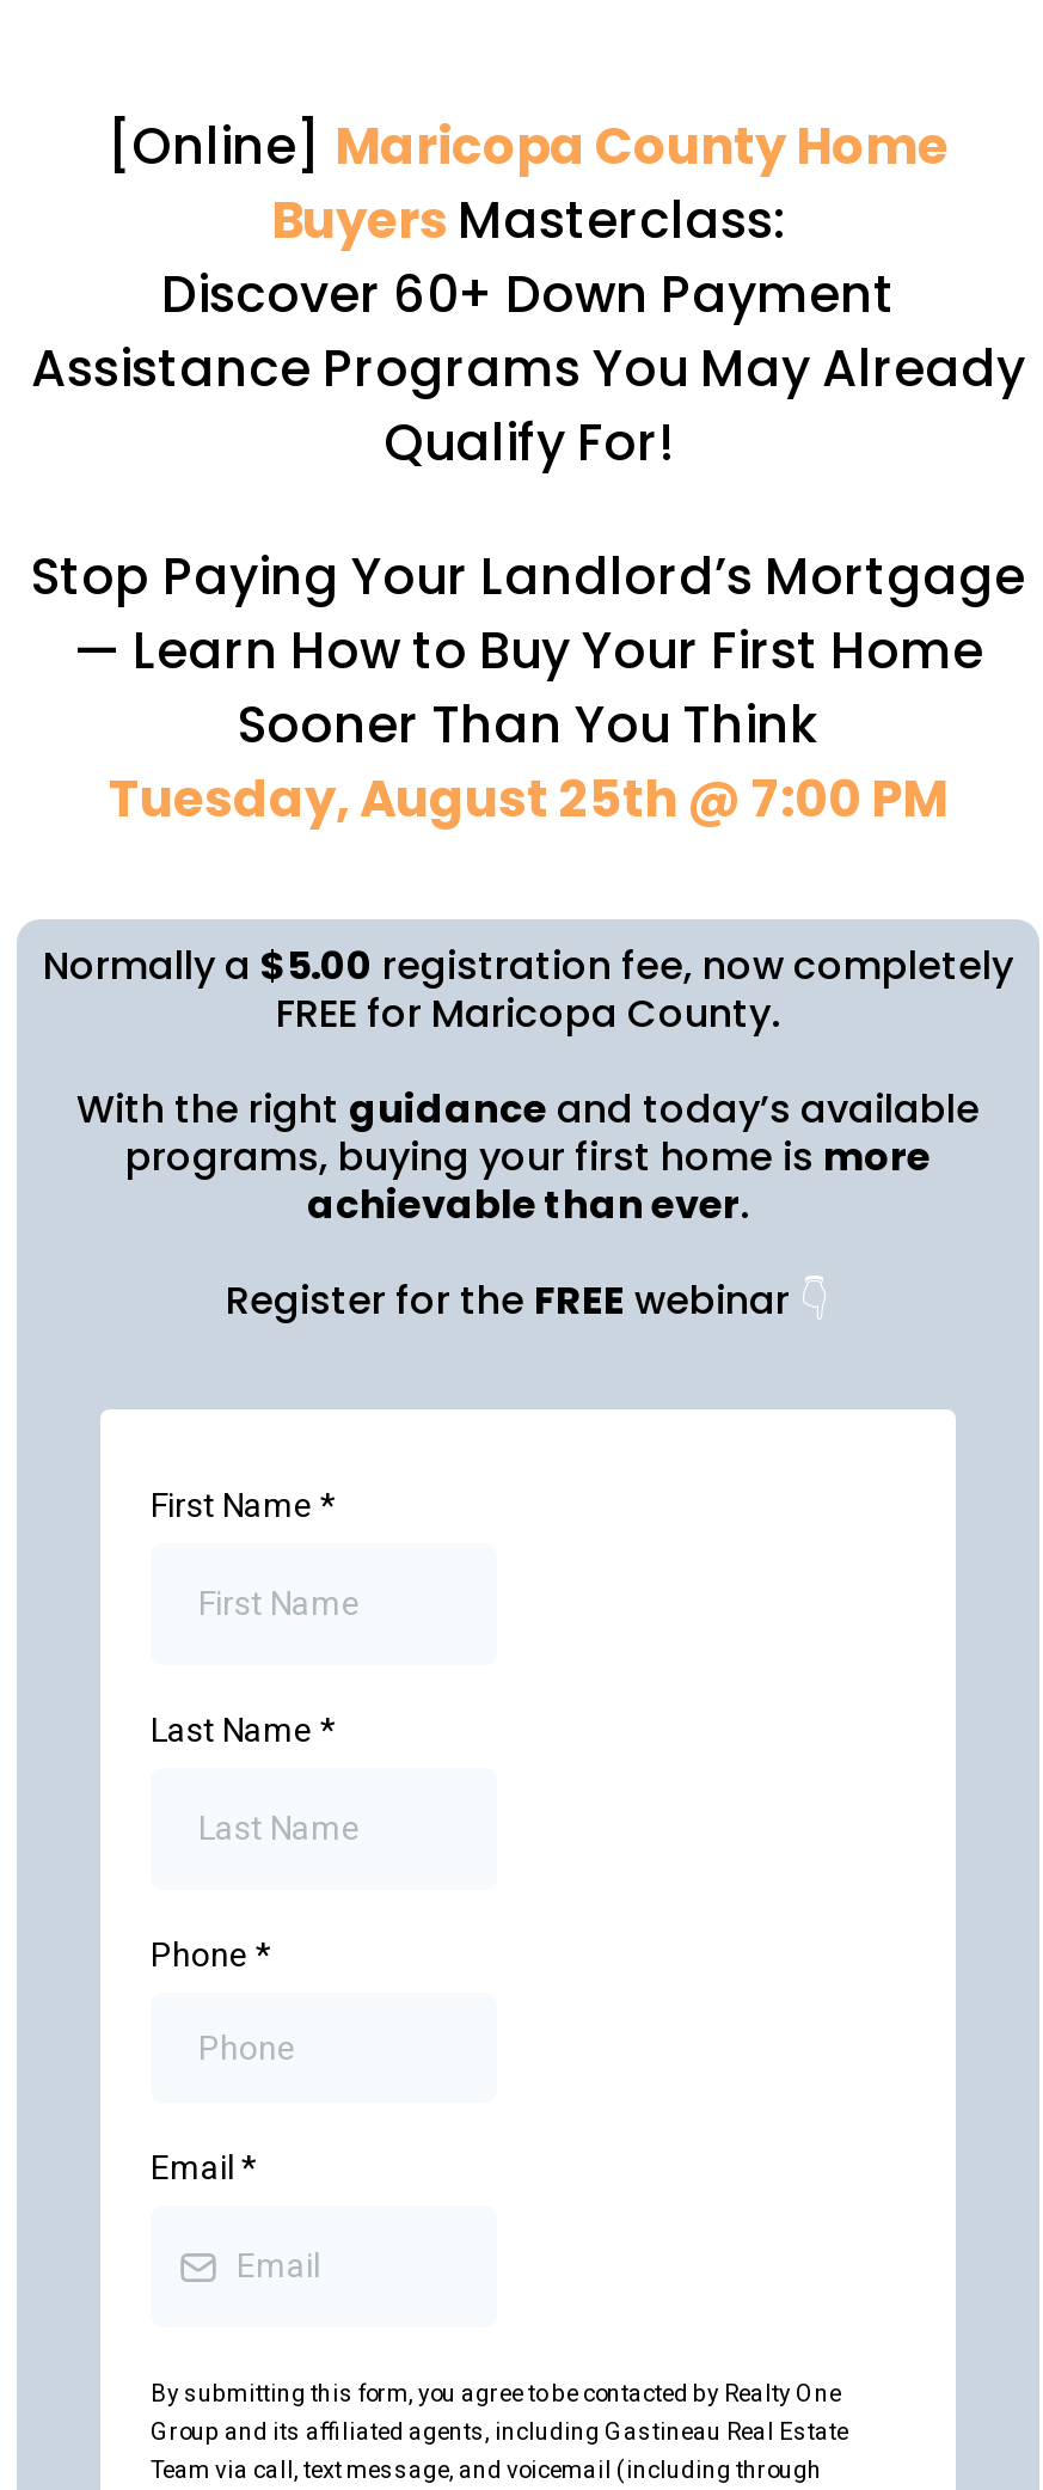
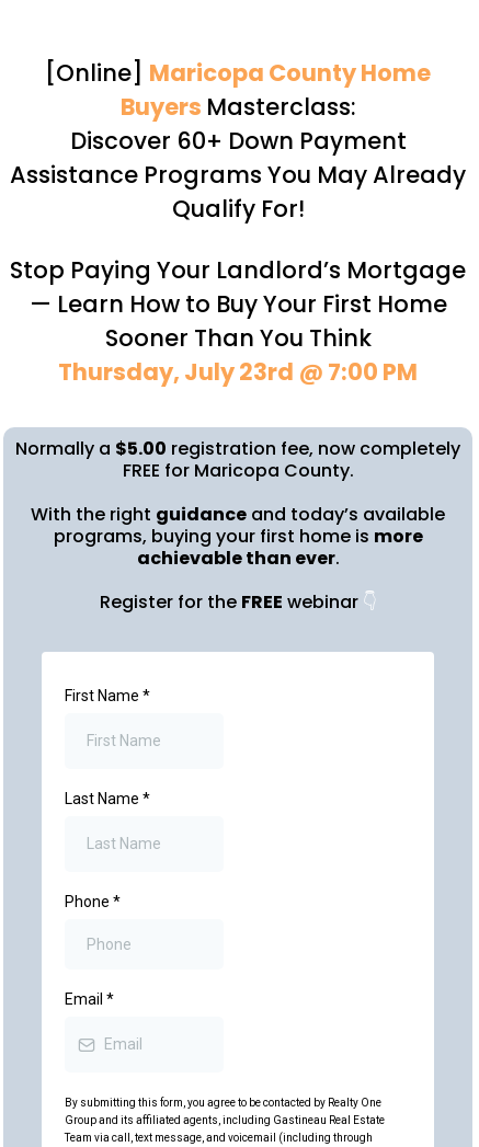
[109,764,947,833] Tuesday, August 25th @ 7:00 PM -> [58,356,418,388] Thursday, July 23rd @ 7:00 PM

